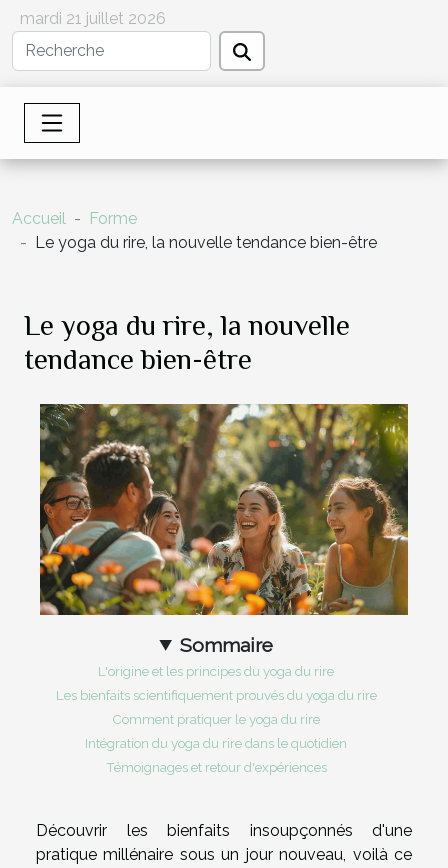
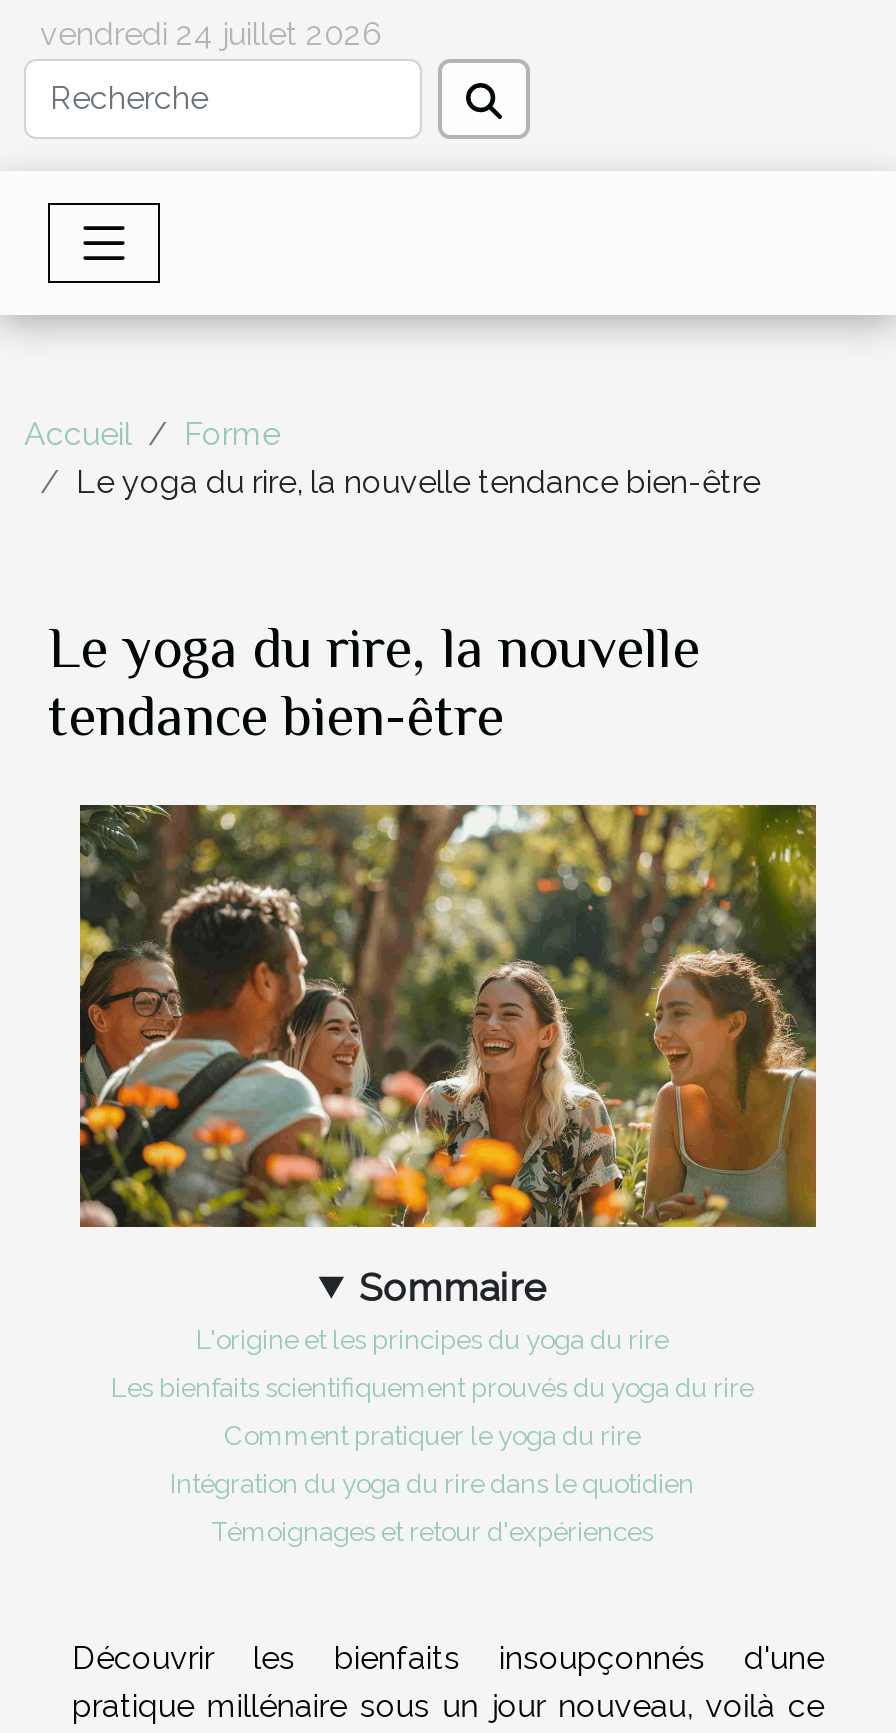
[20,9,166,28] mardi 21 juillet 2026 -> [40,15,382,53] vendredi 24 juillet 2026

